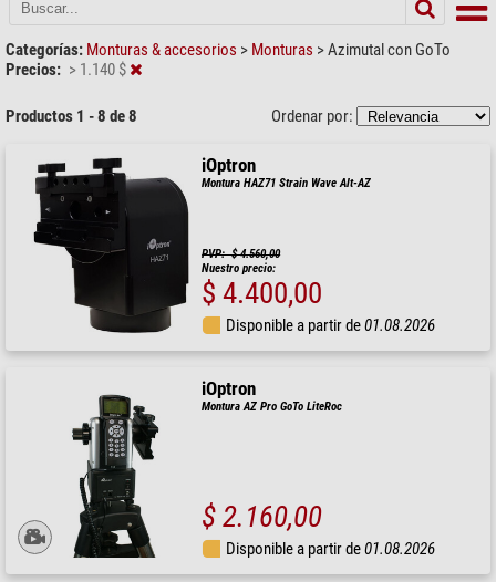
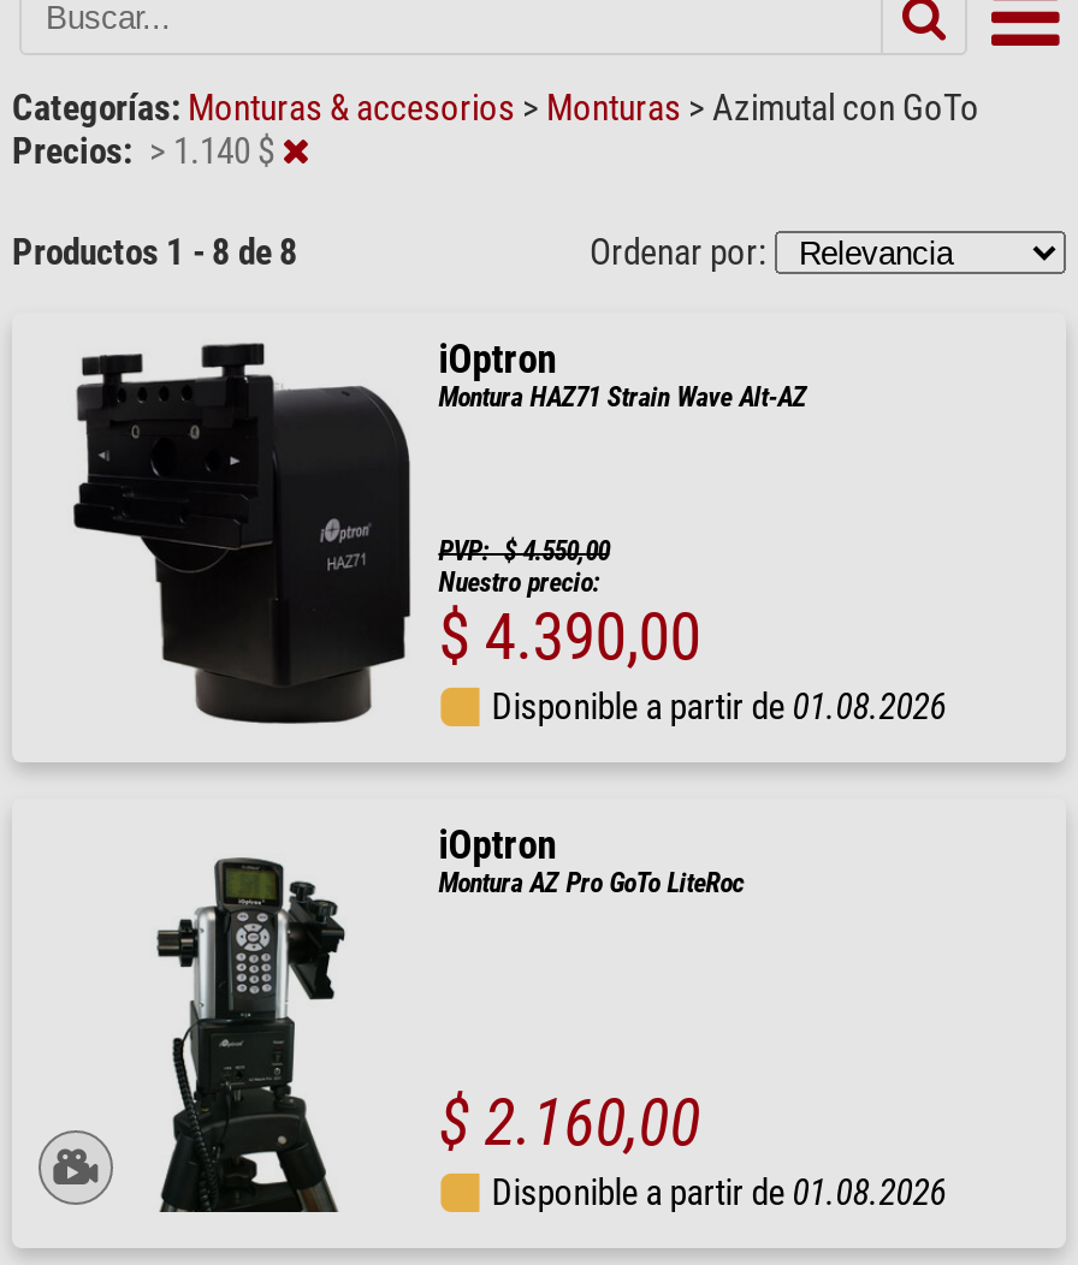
[202,247,280,261] PVP: $ 4.560,00 -> [438,536,609,567] PVP: $ 4.550,00
[202,275,322,311] $ 4.400,00 -> [438,598,701,675] $ 4.390,00

